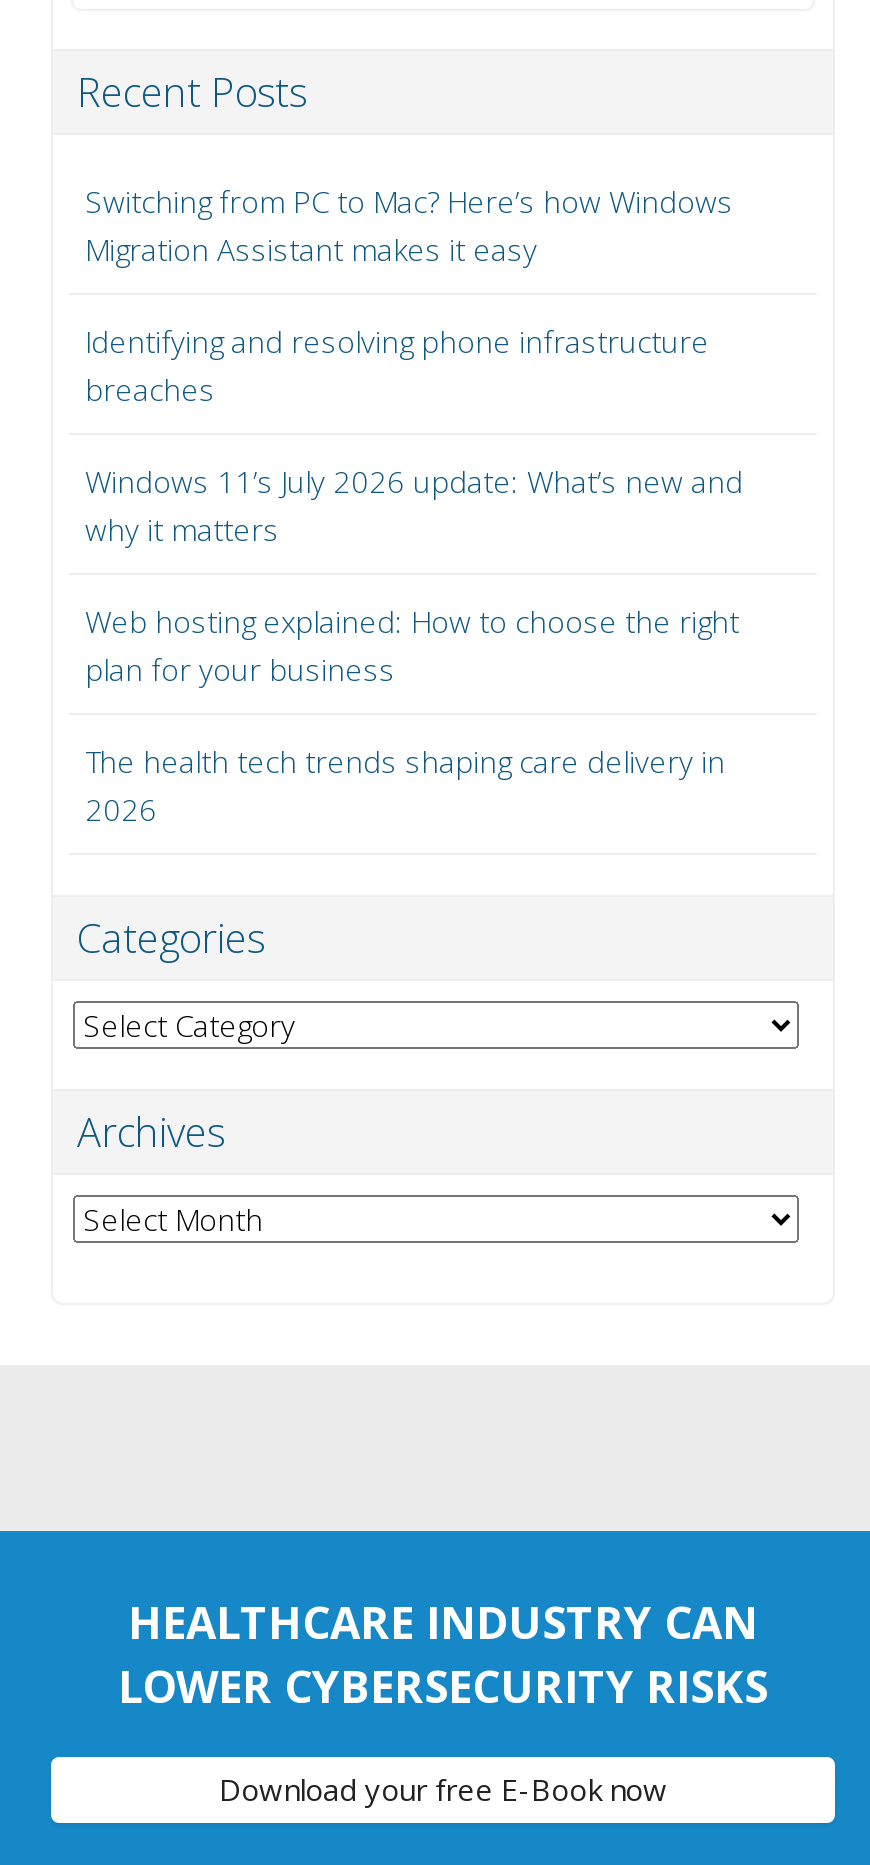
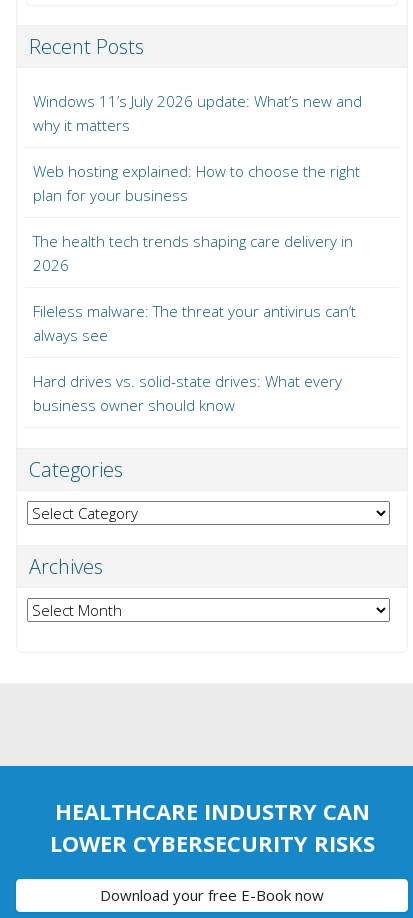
[85,181,733,409] Switching from PC to Mac? Here’s how Windows | Migration Assistant makes it easy | Identifying and resolving phone infrastructure | breaches -> none
moved [85,461,743,829] -> [33,91,362,275]: Windows 11’s July 2026 update: What’s new and | why it matters | Web hosting explained: How to choose the right | plan for your business | The health tech trends shaping care delivery in | 2026
none -> [33,301,356,415] Fileless malware: The threat your antivirus can’t | always see | Hard drives vs. solid-state drives: What every | business owner should know

